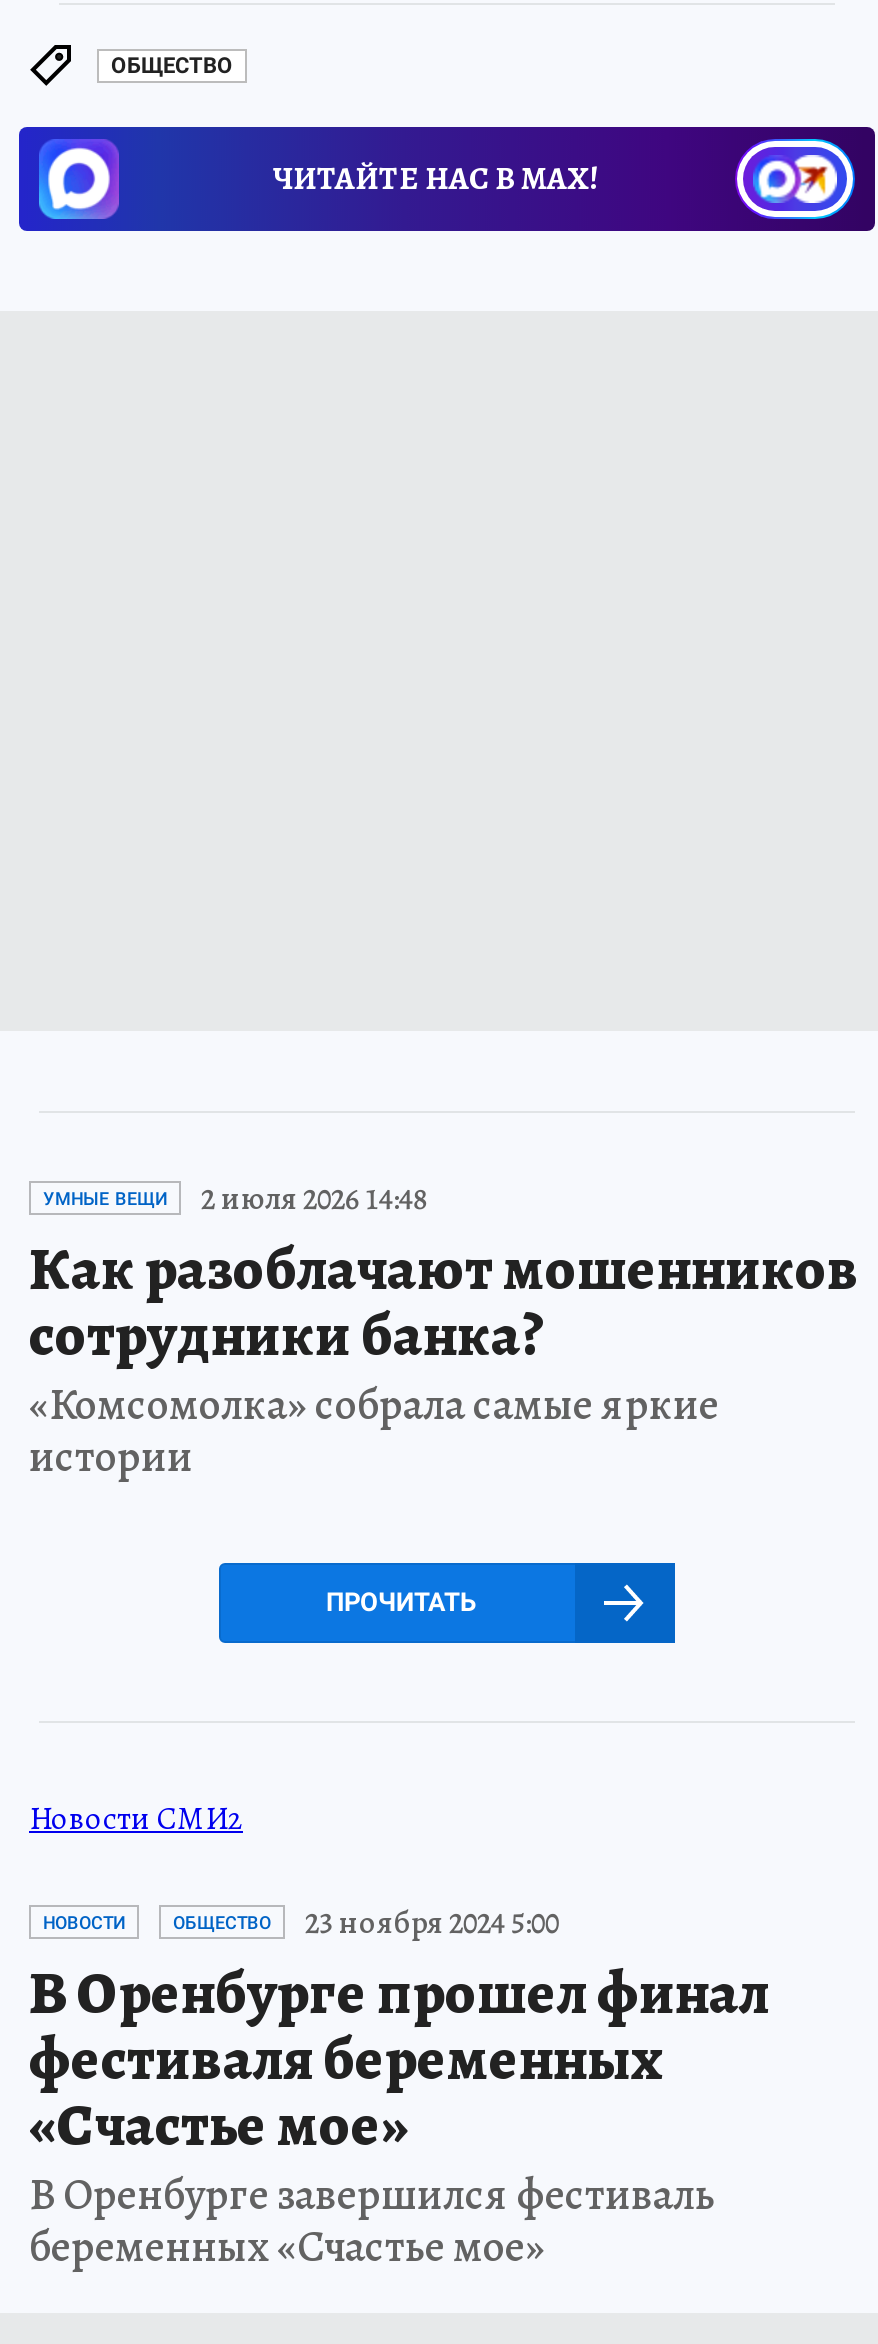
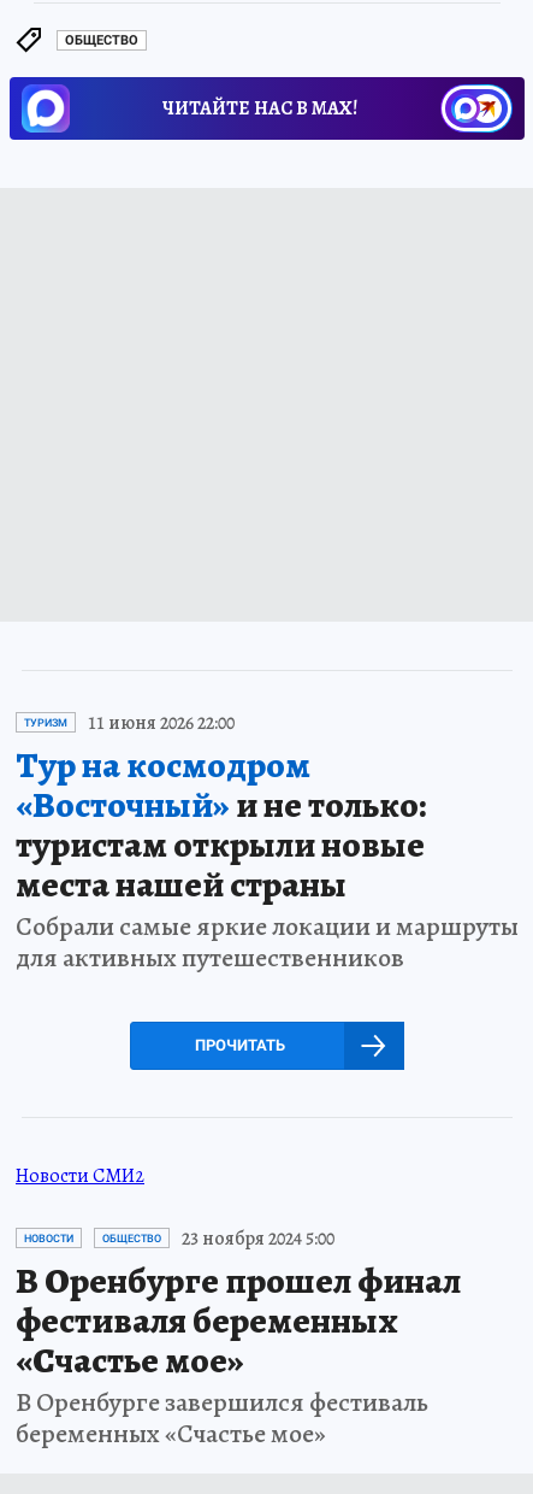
[29,1176,859,1486] УМНЫЕ ВЕЩИ | 2 июля 2026 14:48 | Как разоблачают мошенников | сотрудники банка? | «Комсомолка» собрала самые яркие | истории -> [16,709,519,975] ТУРИЗМ | 11 июня 2026 22:00 | Тур на космодром | «Восточный»и не только: | туристам открыли новые | места нашей страны | Собрали самые яркие локации и маршруты | для активных путешественников

